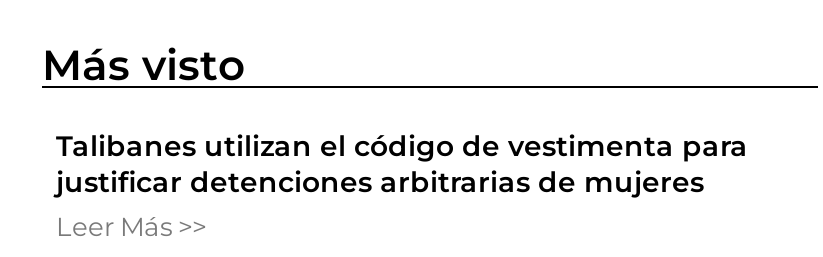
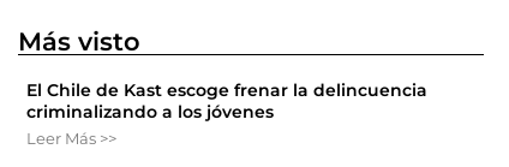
[56,128,748,200] Talibanes utilizan el código de vestimenta para | justificar detenciones arbitrarias de mujeres -> [26,79,427,122] El Chile de Kast escoge frenar la delincuencia | criminalizando a los jóvenes

